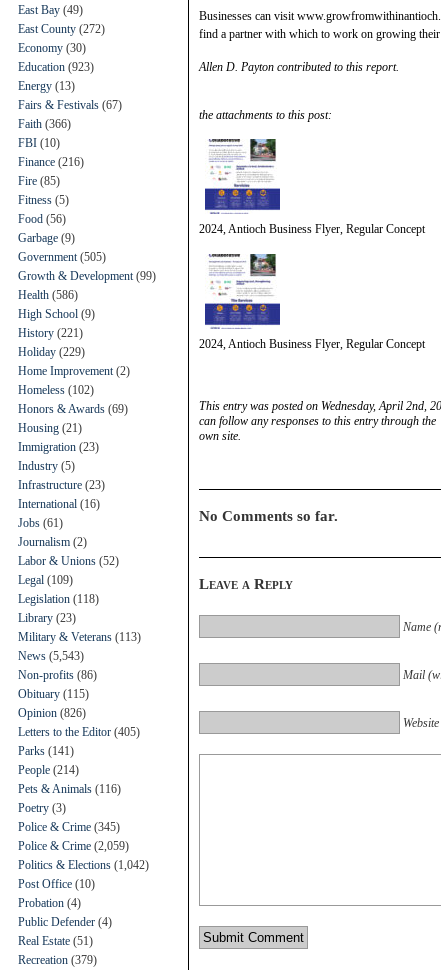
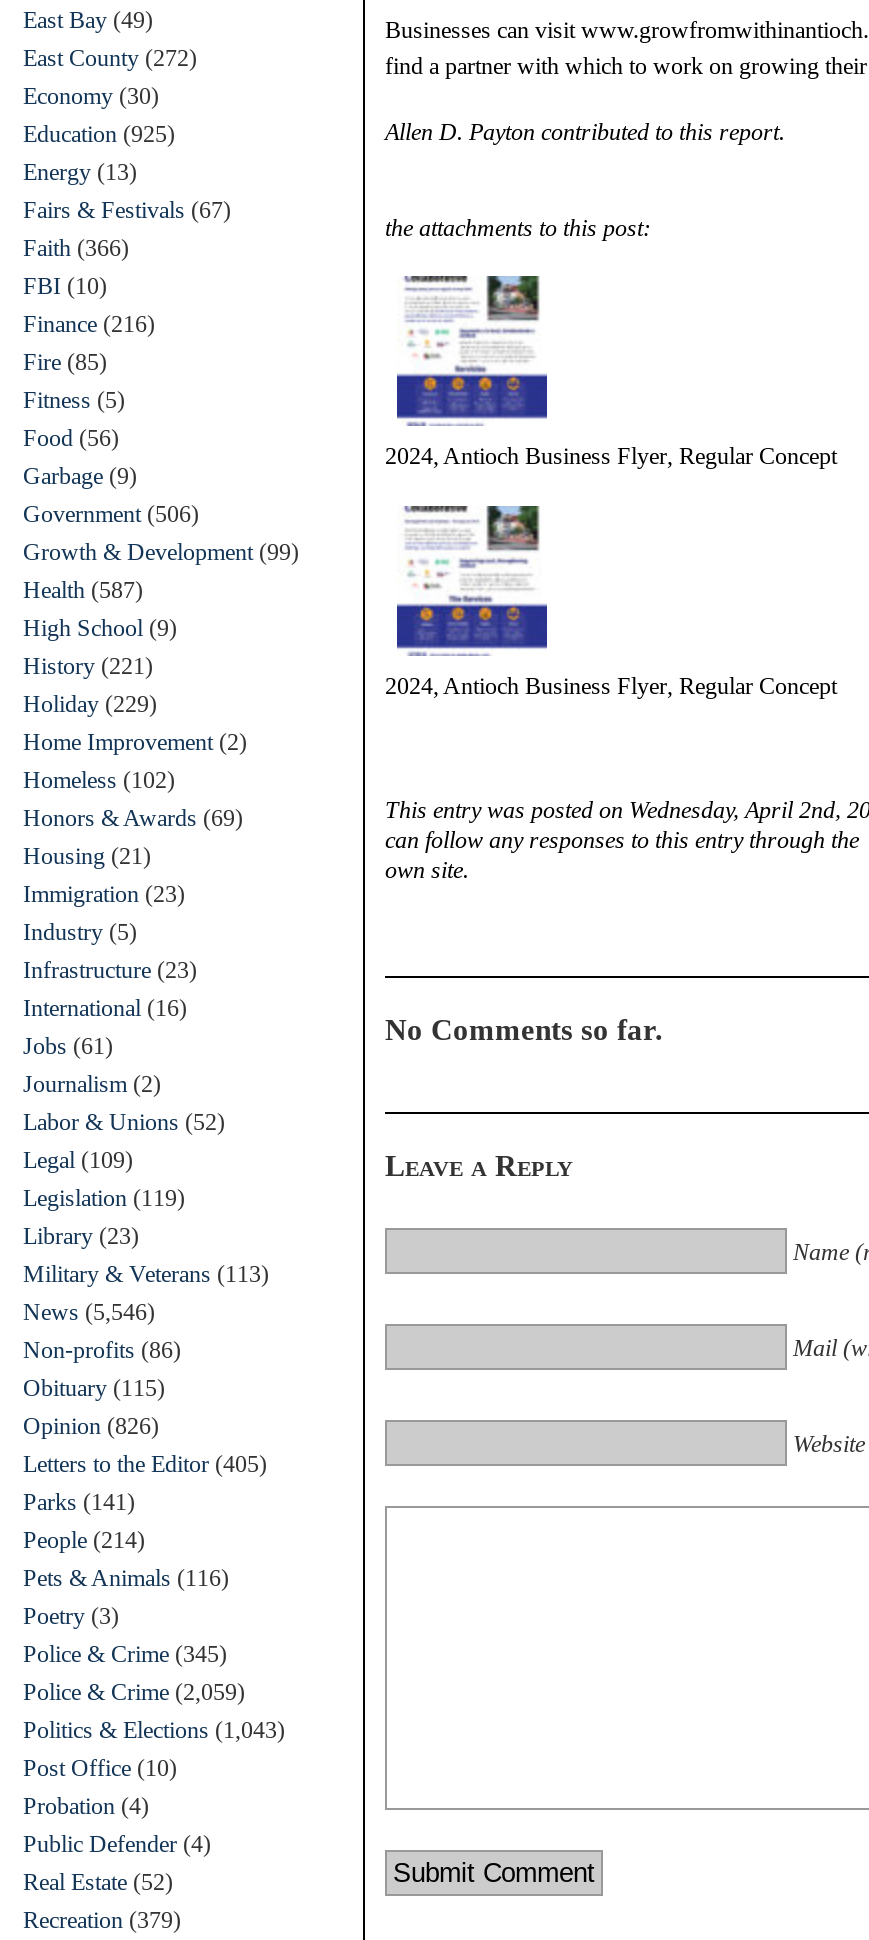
[18,60,94,74] Education (923) -> [23,120,175,148] Education (925)
[18,250,106,264] Government (505) -> [23,500,199,528] Government (506)
[18,288,78,302] Health (586) -> [23,576,143,604] Health (587)
[18,592,99,606] Legislation (118) -> [23,1184,185,1212] Legislation (119)
[18,649,84,663] News (5,543) -> [23,1298,155,1326] News (5,546)
[18,858,149,872] Politics & Elections (1,042) -> [23,1716,285,1744] Politics & Elections (1,043)
[18,934,93,948] Real Estate (51) -> [23,1868,173,1896] Real Estate (52)

